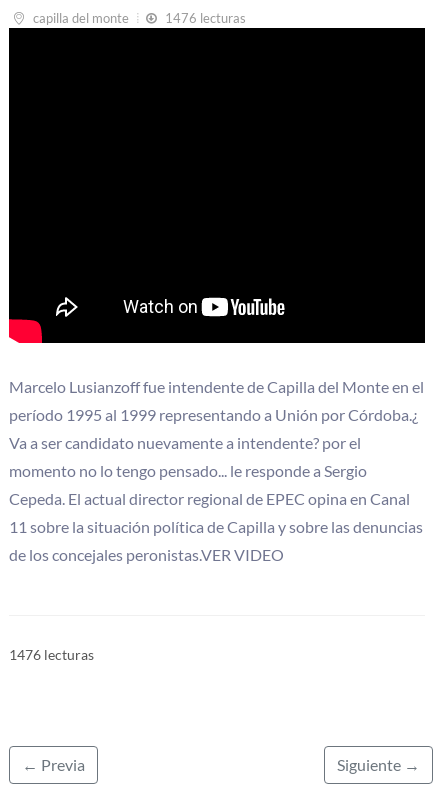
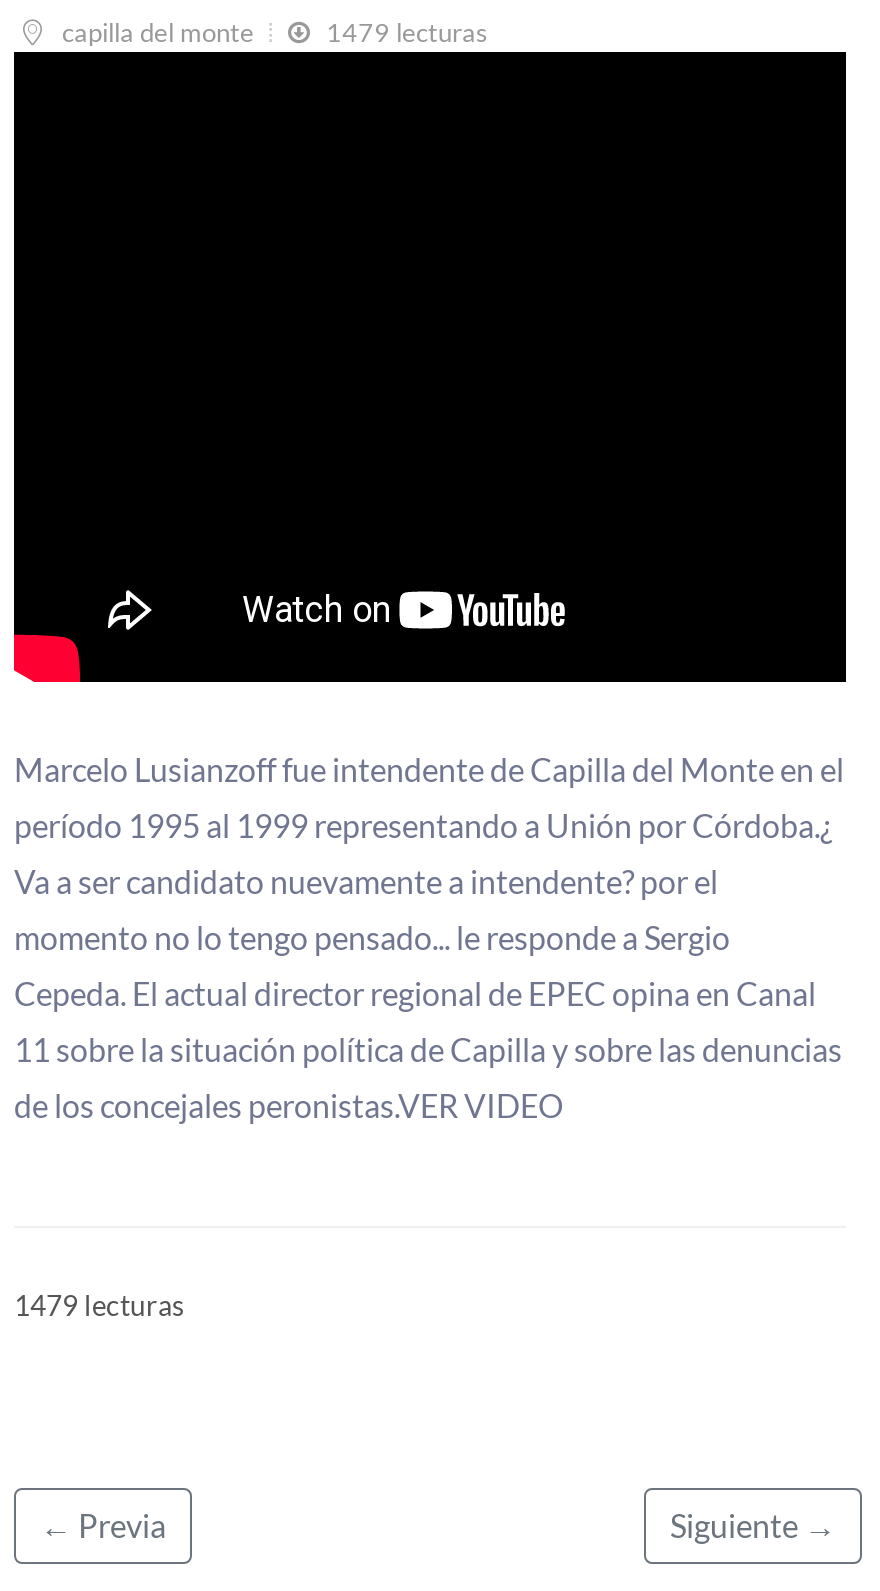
[162,10,246,26] 1476 lecturas -> [320,15,488,47] 1479 lecturas
[9,646,94,663] 1476 lecturas -> [14,1287,184,1321] 1479 lecturas

